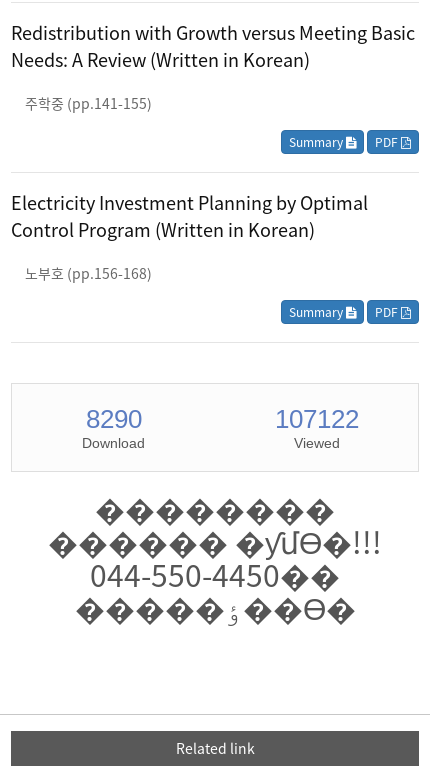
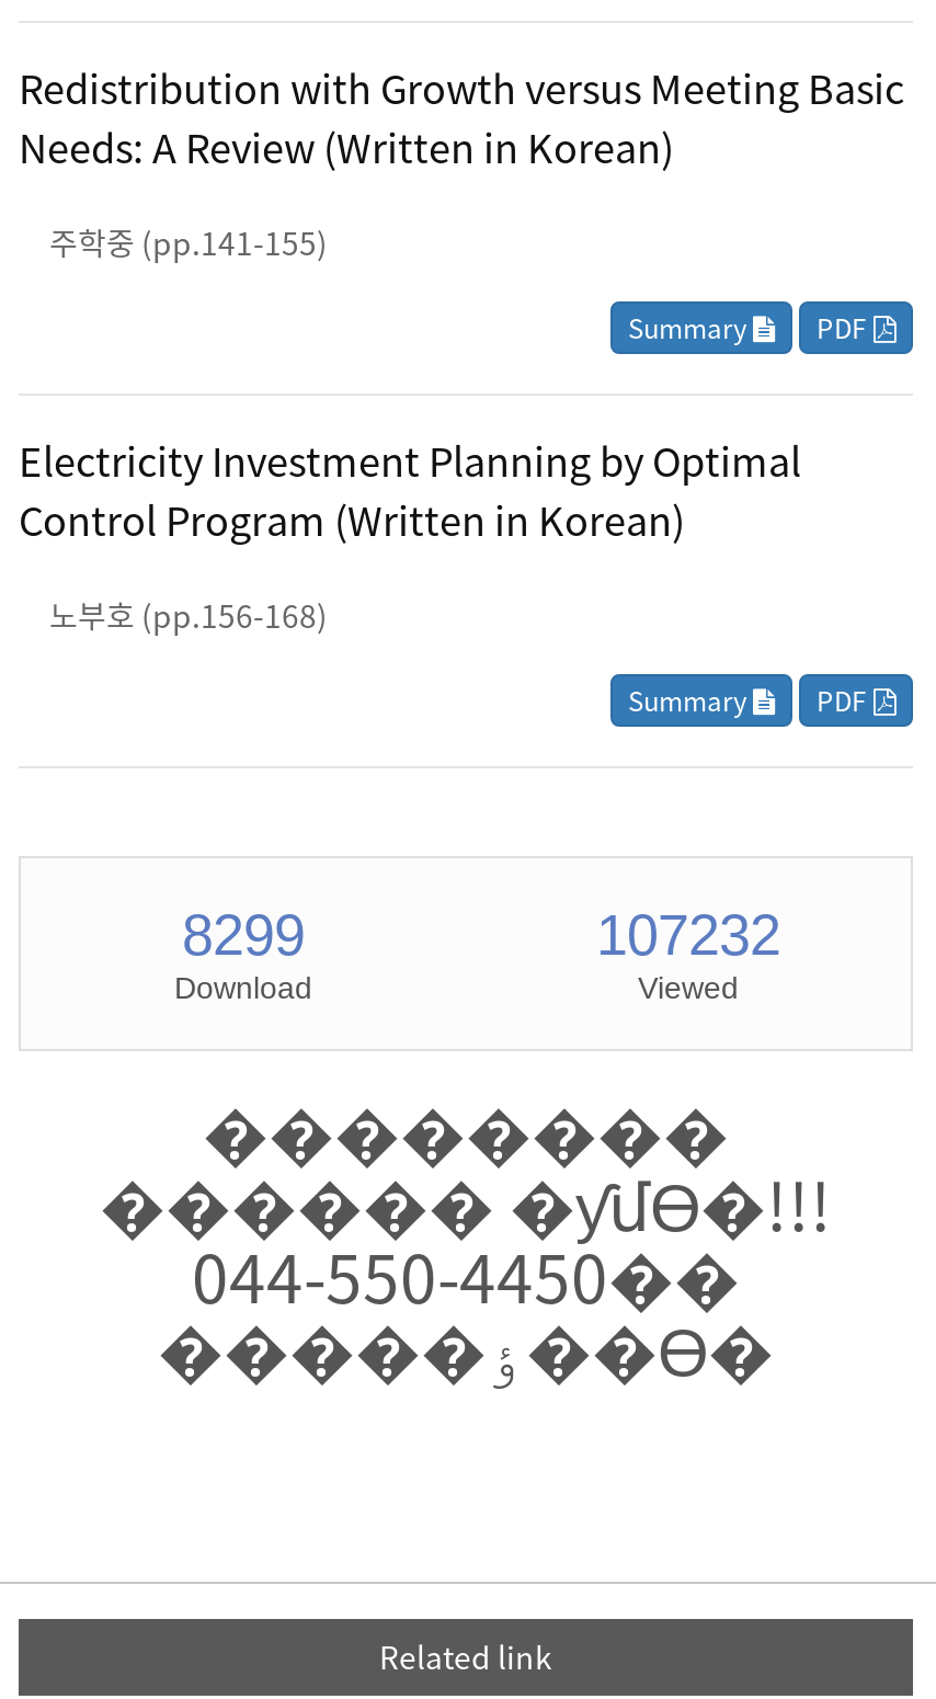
[85,404,141,434] 8290 -> [182,902,305,968] 8299
[274,404,358,434] 107122 -> [596,902,780,968] 107232

